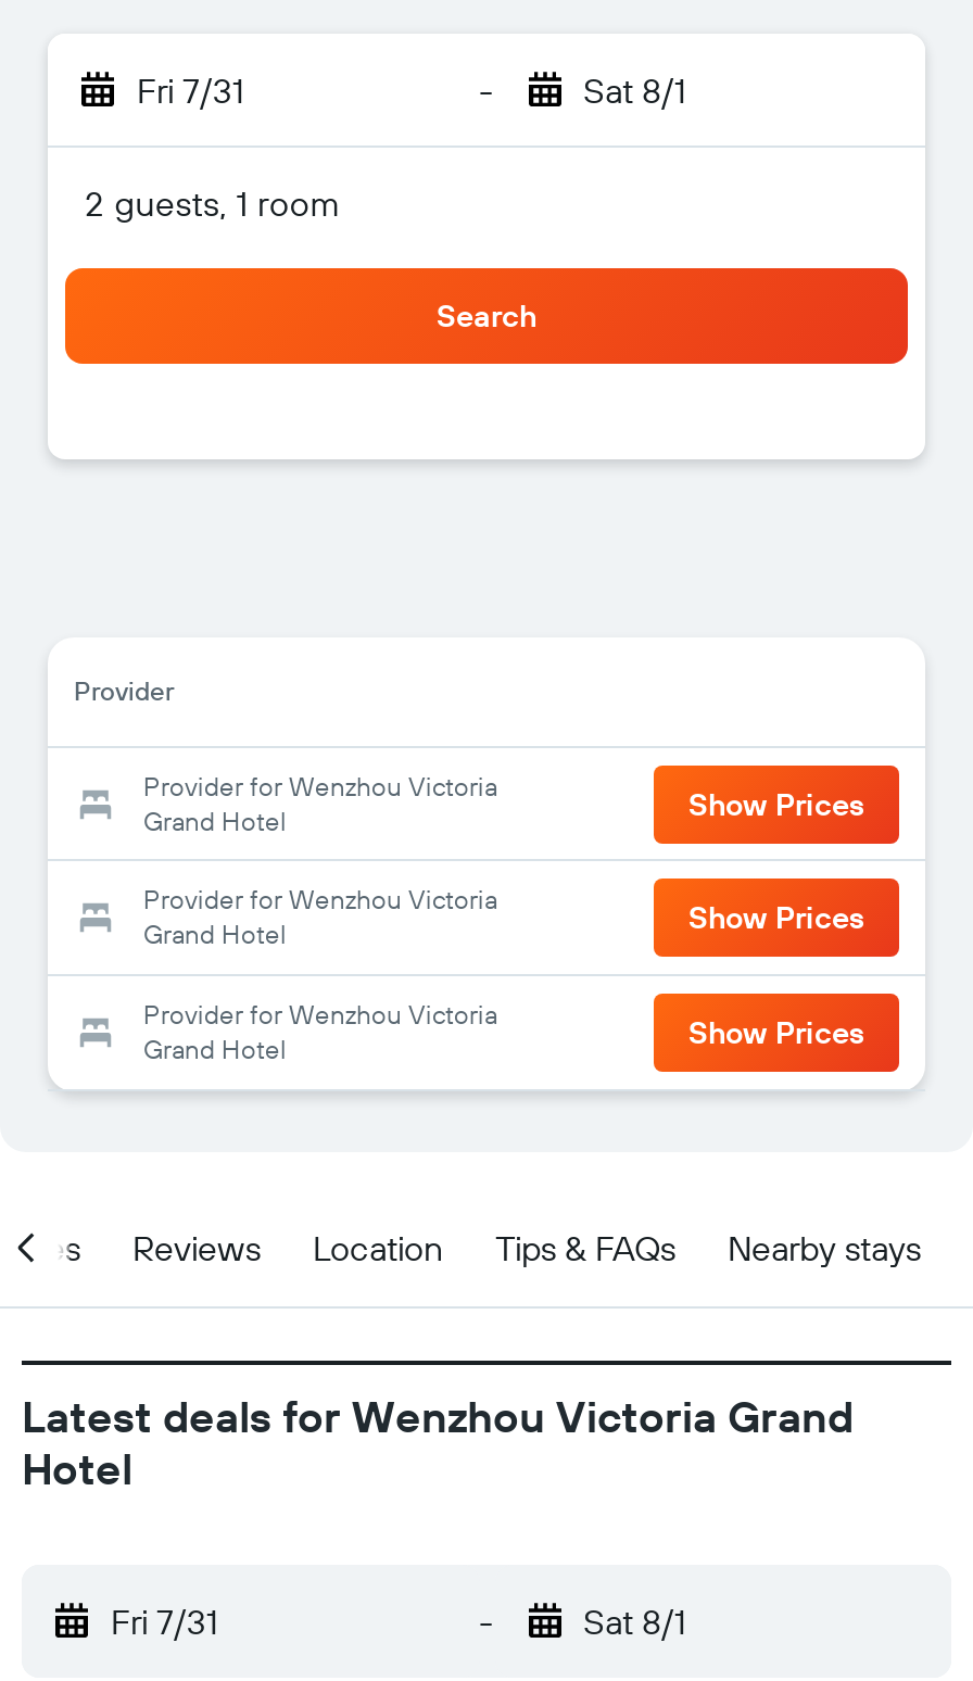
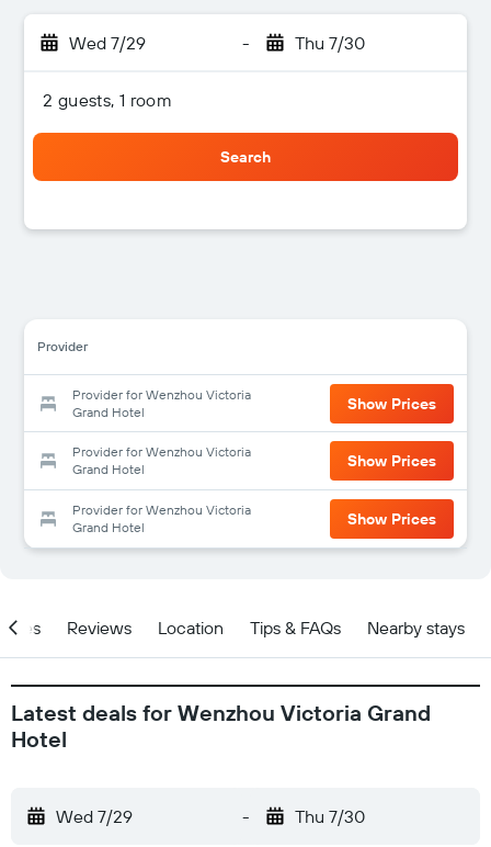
[137,68,243,112] Fri 7/31 -> [69,32,146,54] Wed 7/29
[583,68,685,112] Sat 8/1 -> [294,32,364,54] Thu 7/30
[111,1600,217,1643] Fri 7/31 -> [56,805,133,827] Wed 7/29
[583,1600,685,1643] Sat 8/1 -> [294,805,364,827] Thu 7/30

